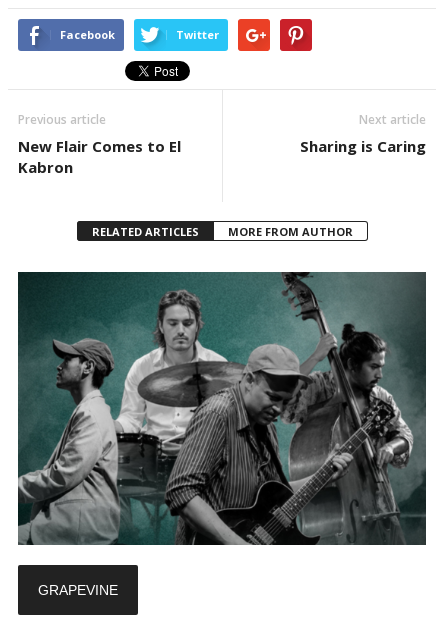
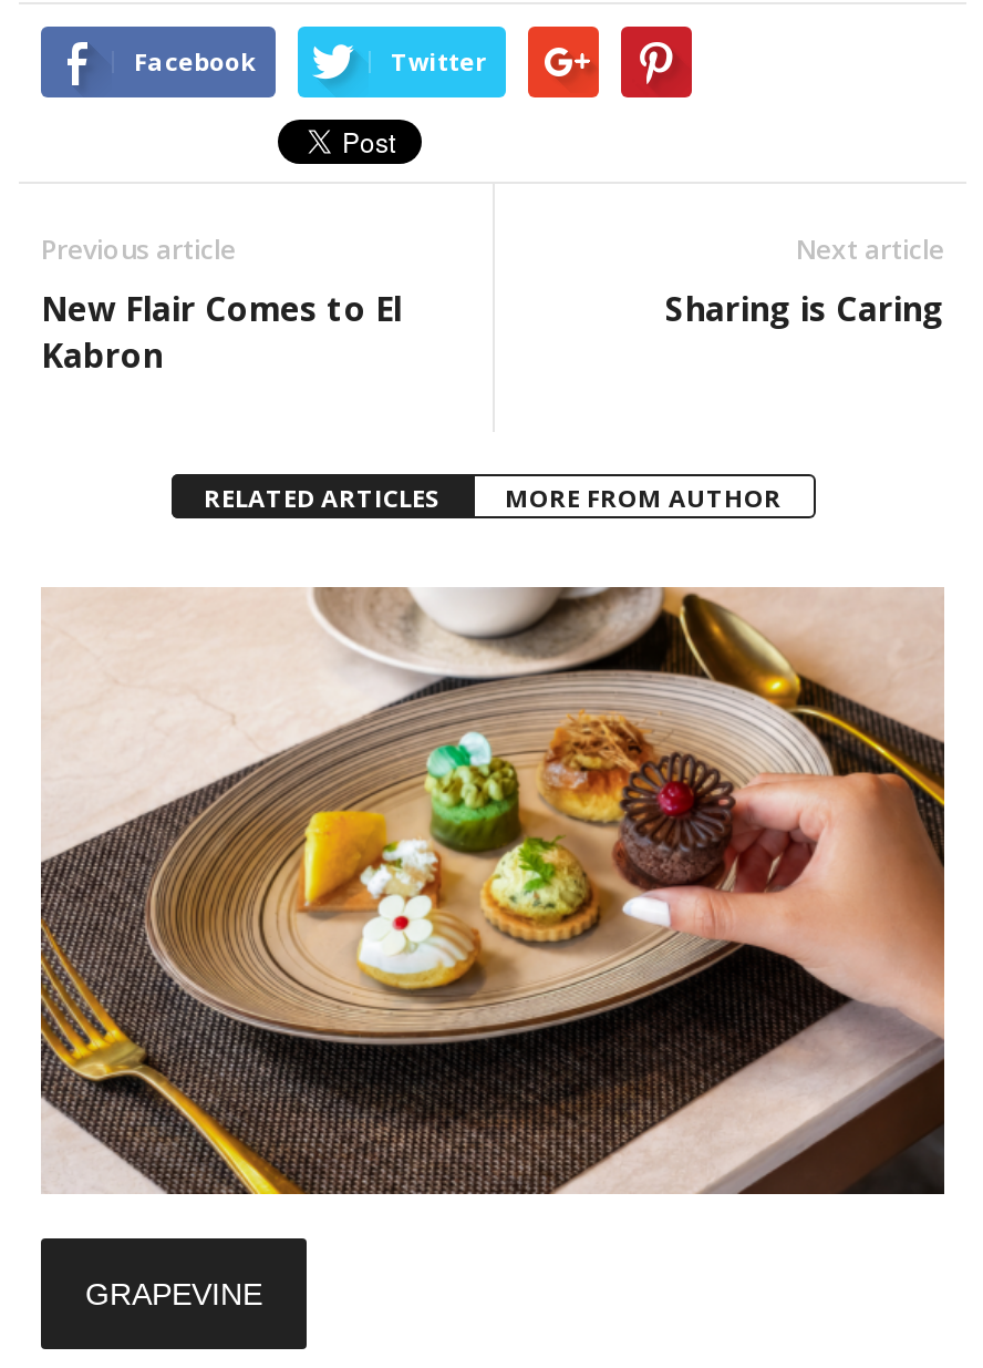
[17,271,427,546] [image] -> [39,585,946,1196] [image]

